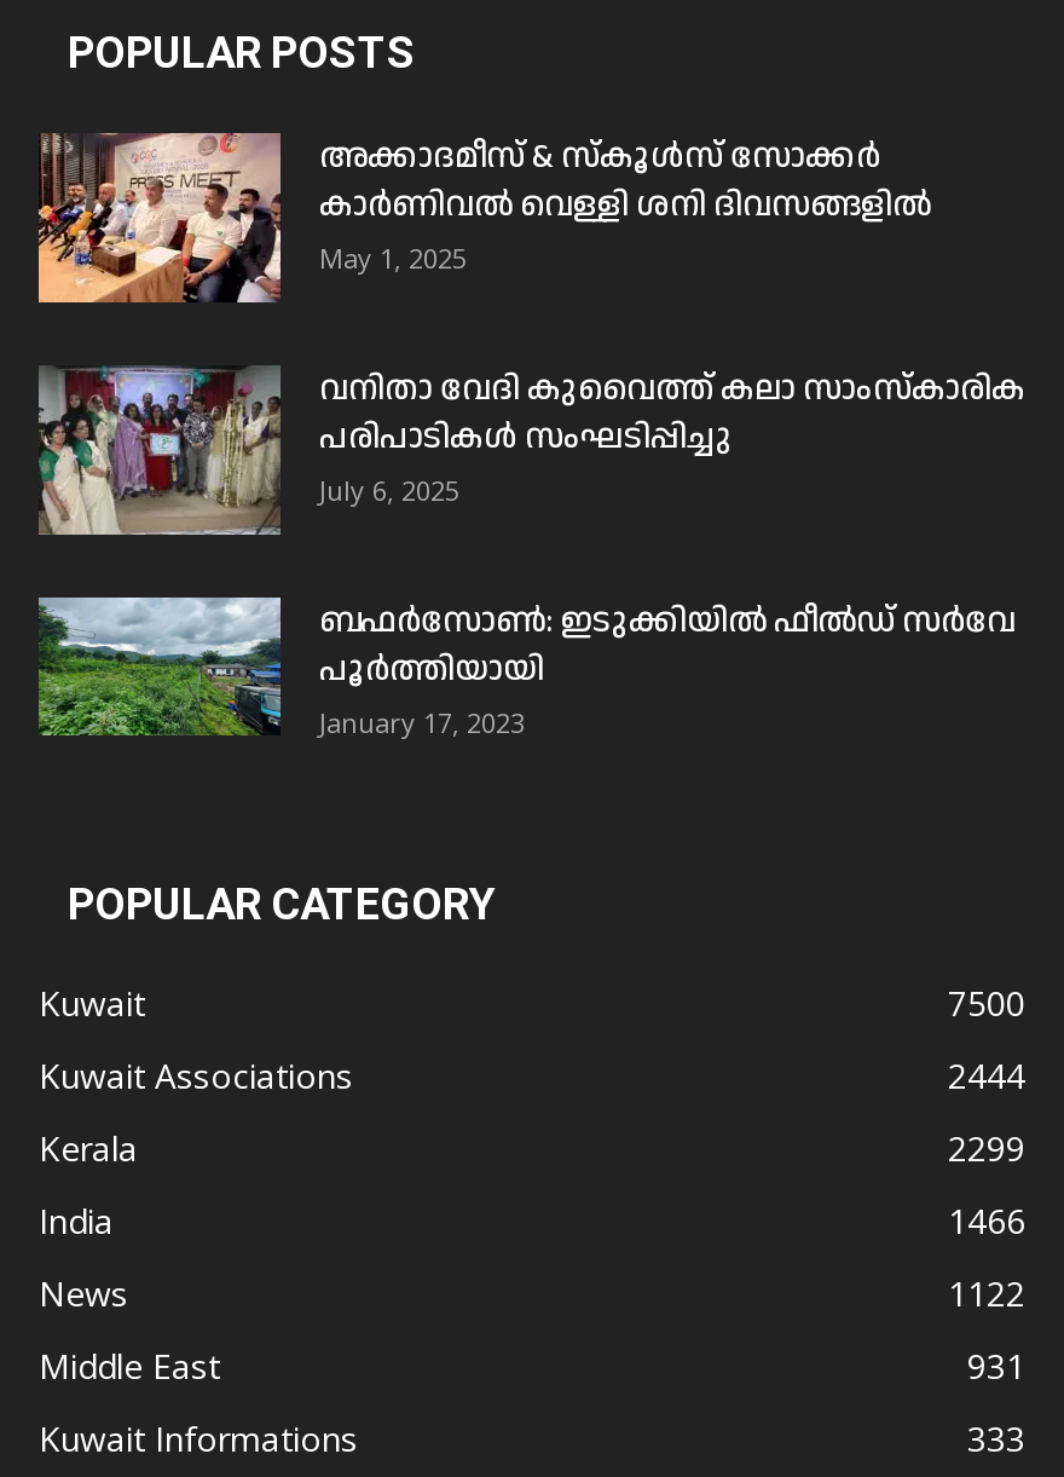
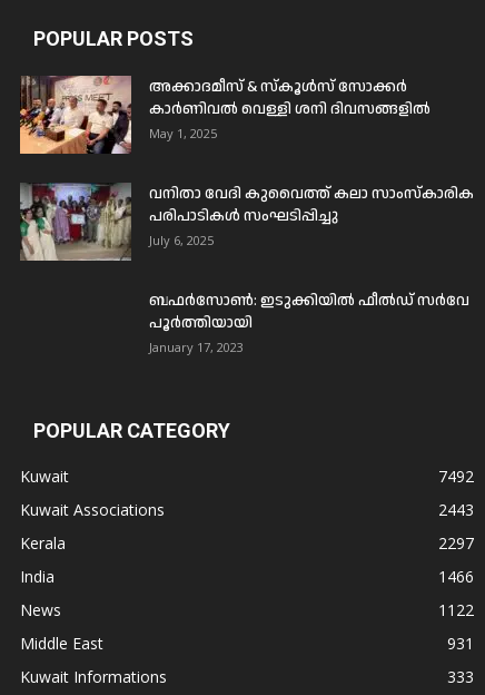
[36,594,283,739] [image] -> none
[948,981,1025,1027] 7500 -> [438,466,474,487] 7492
[948,1054,1025,1100] 2444 -> [438,499,474,520] 2443
[948,1126,1025,1172] 2299 -> [438,532,474,554] 2297

